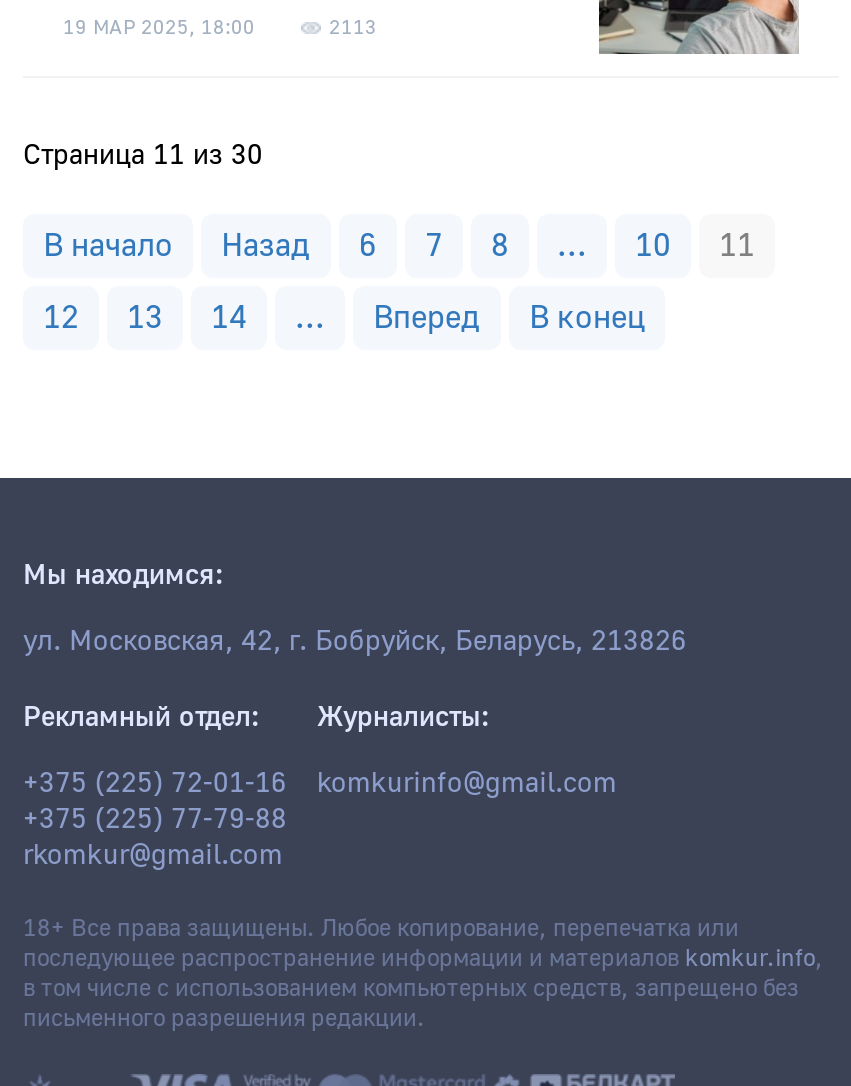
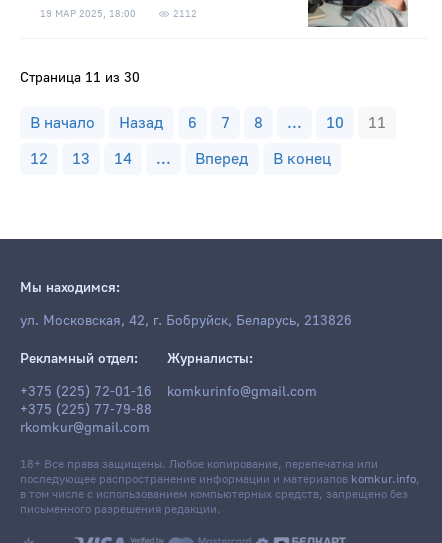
[329,14,377,40] 2113 -> [173,7,197,20] 2112

